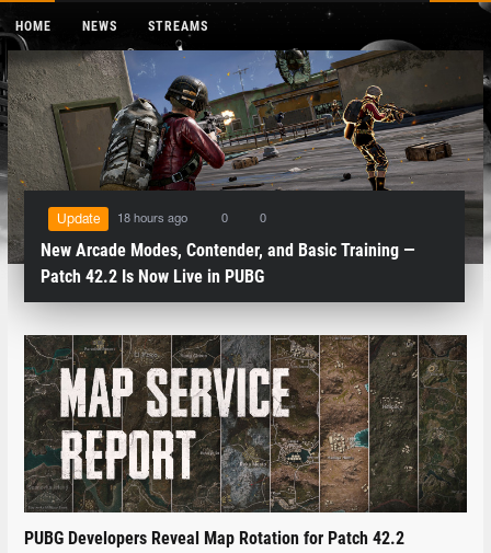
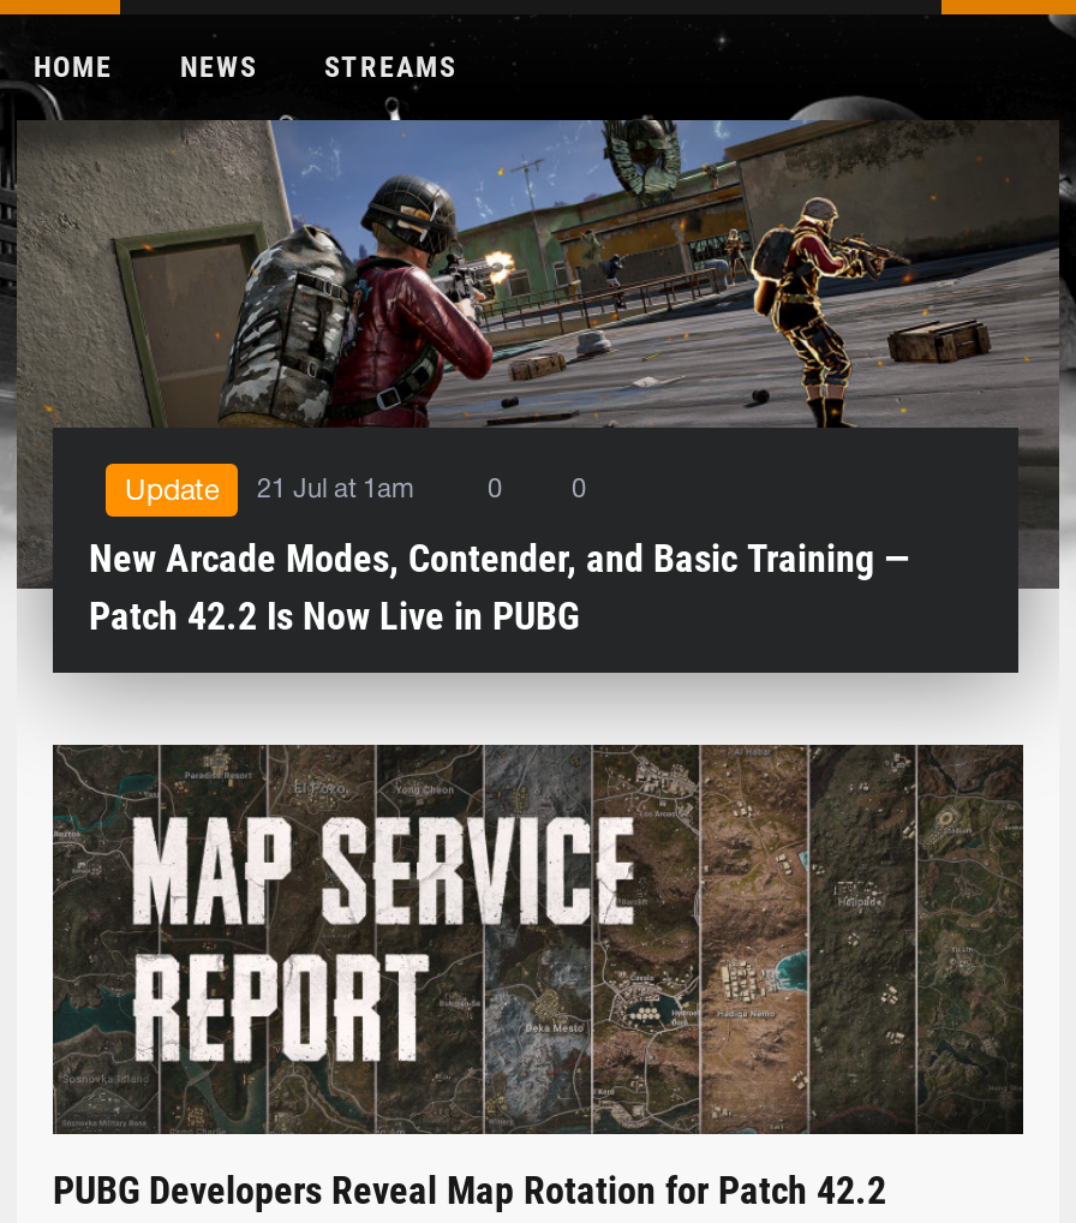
[57,213,187,226] Update 18 hours ago -> [125,478,413,505] Update 21 Jul at 1am

